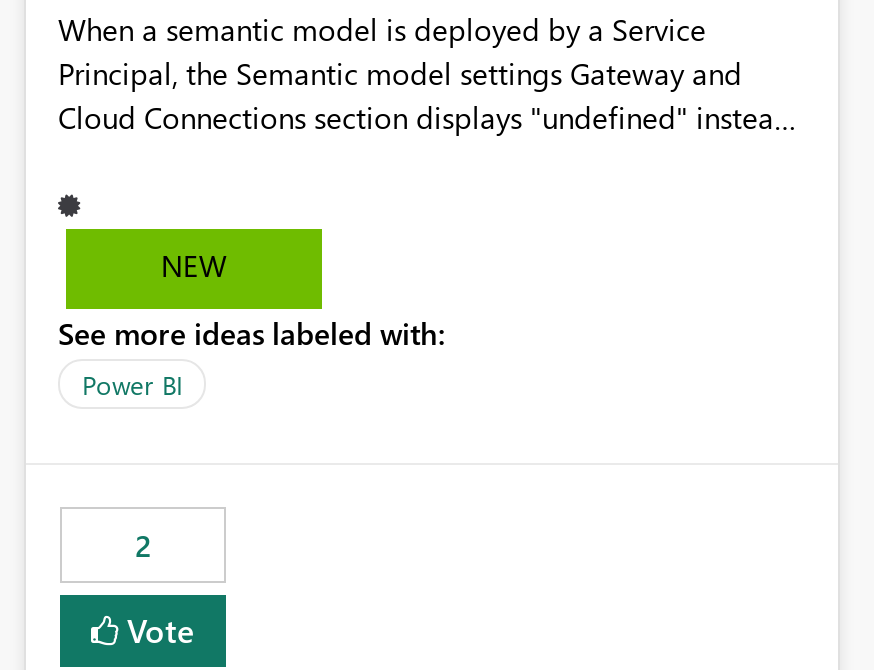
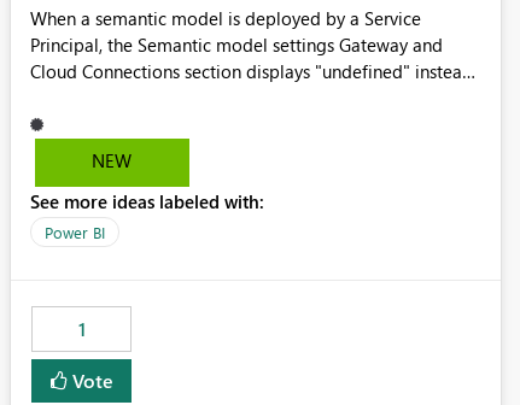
[135,526,151,566] 2 -> [78,317,85,342] 1

